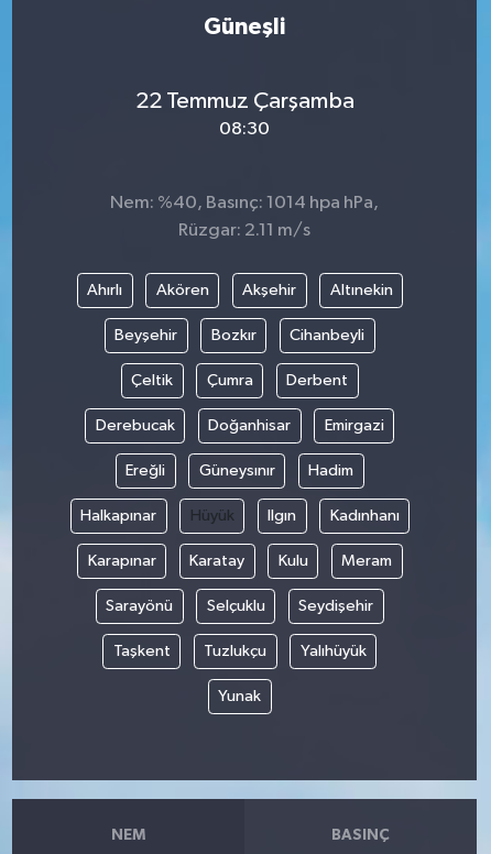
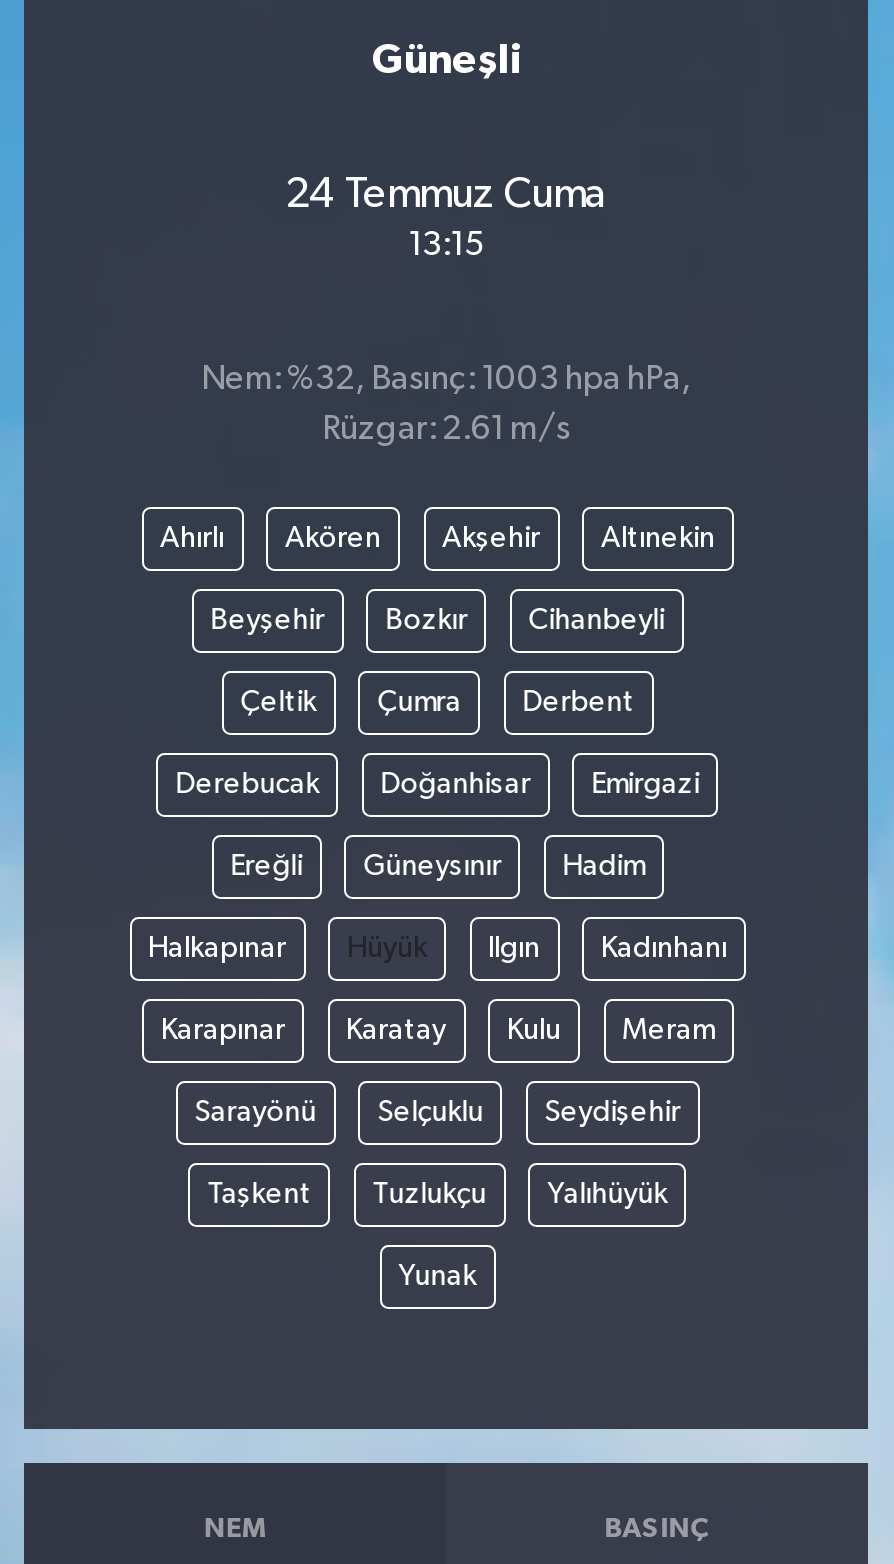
[135,89,354,113] 22 Temmuz Çarşamba -> [285,173,607,217] 24 Temmuz Cuma
[219,120,270,138] 08:30 -> [408,229,484,263] 13:15
[110,194,379,213] Nem: %40, Basınç: 1014 hpa hPa, -> [201,364,691,398] Nem: %32, Basınç: 1003 hpa hPa,
[178,222,310,240] Rüzgar: 2.11 m/s -> [322,414,570,448] Rüzgar: 2.61 m/s

